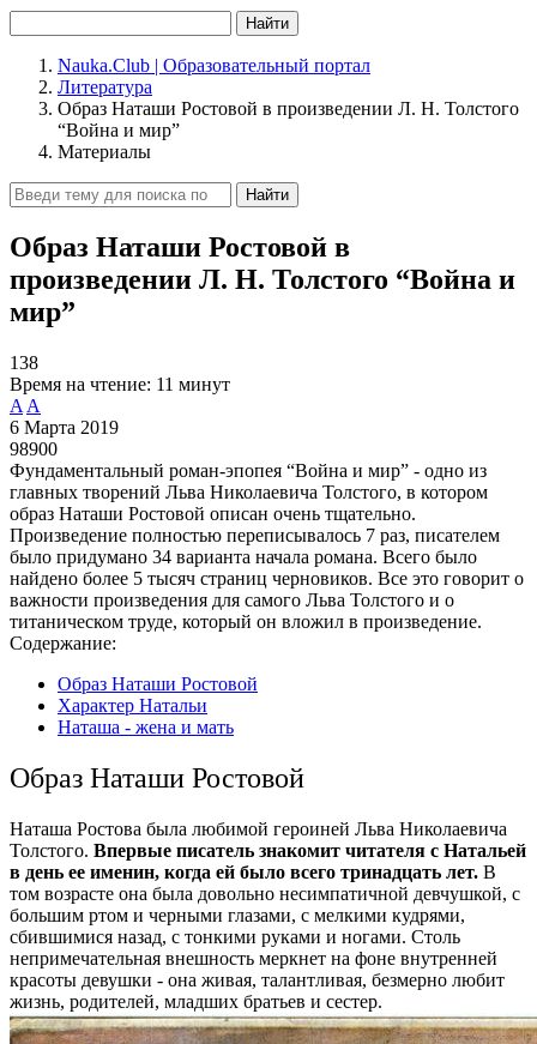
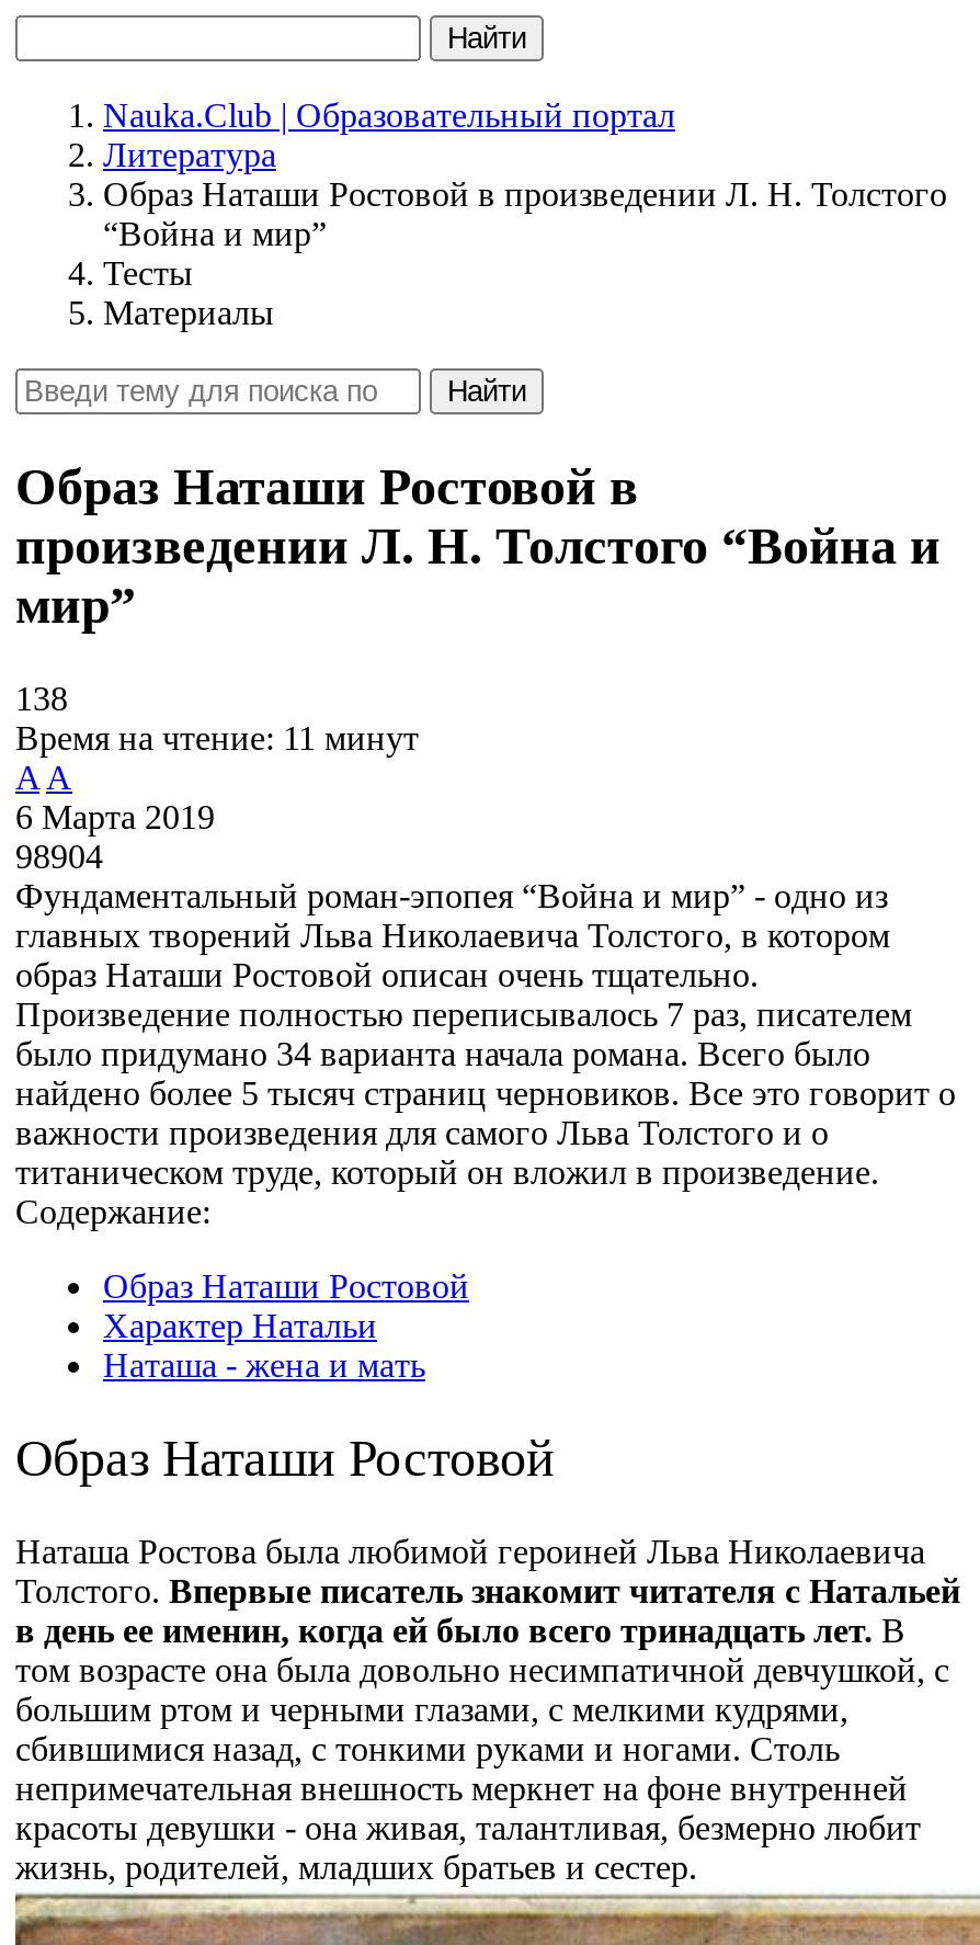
none -> [103,254,193,292] Тесты
[10,438,58,459] 98900 -> [15,837,103,874] 98904

